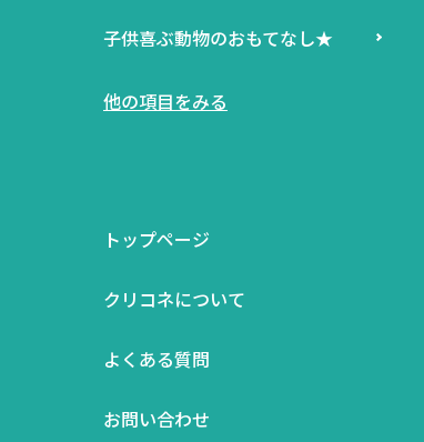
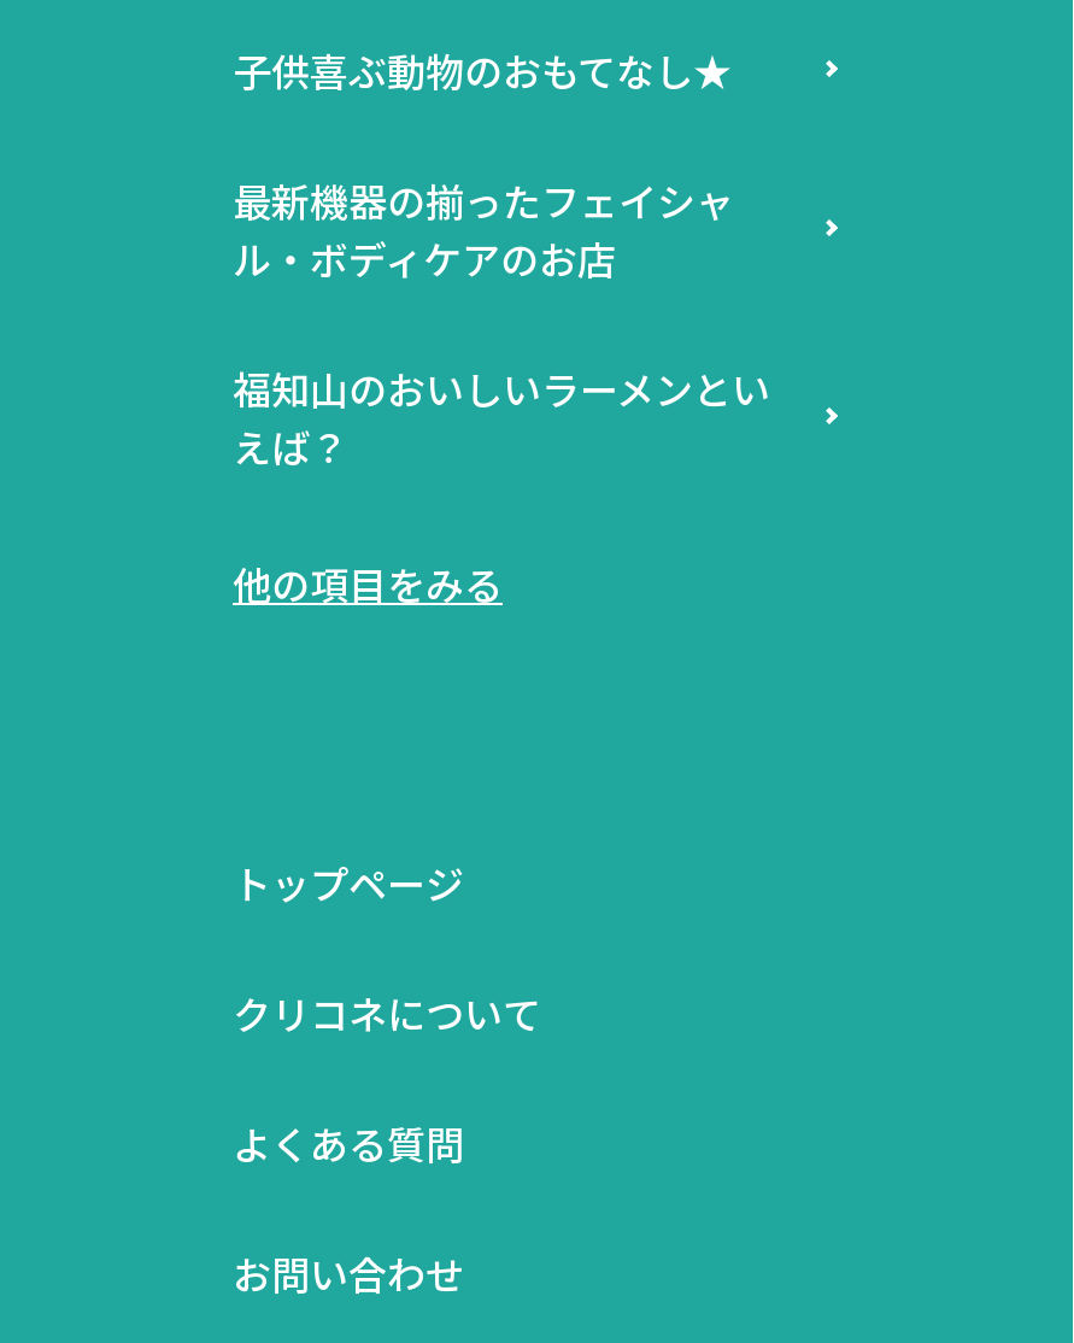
none -> [233,171,770,475] 最新機器の揃ったフェイシャ | ル・ボディケアのお店 | 福知山のおいしいラーメンとい | えば？

